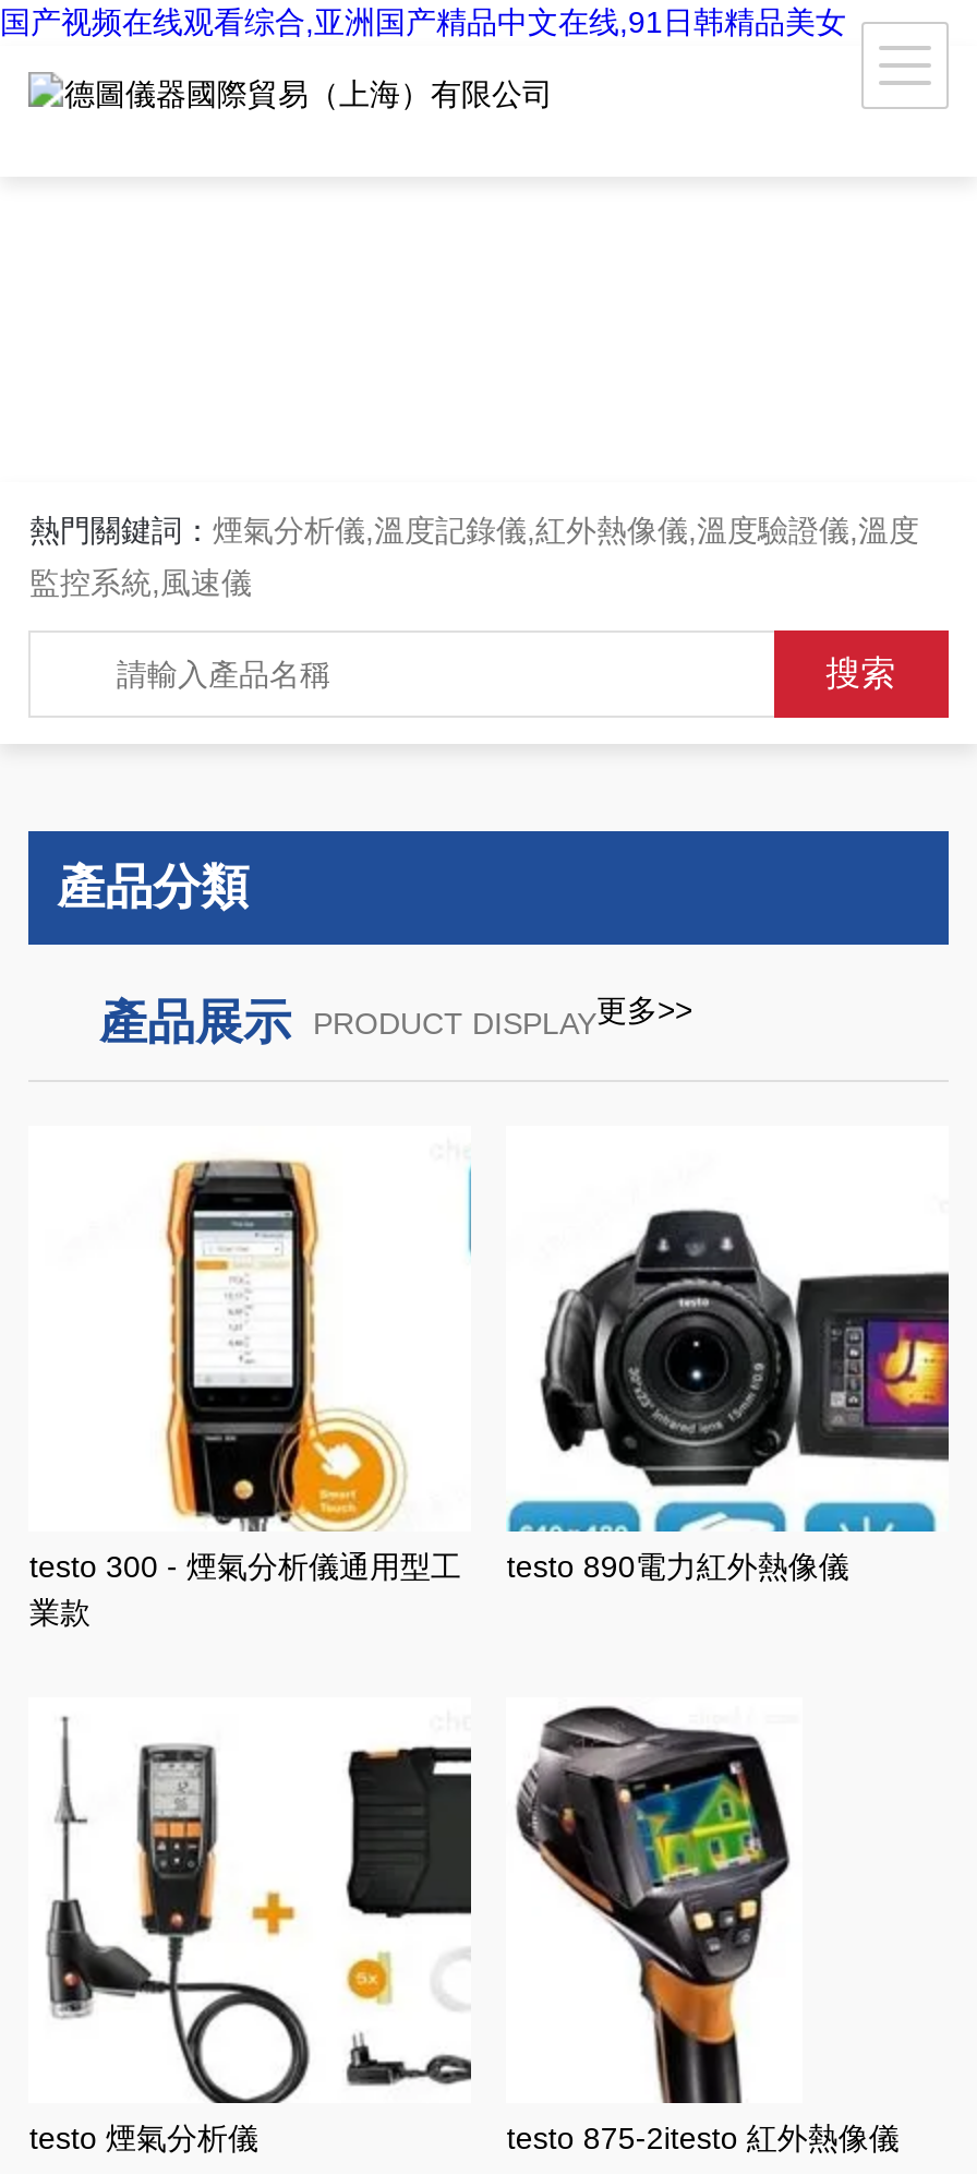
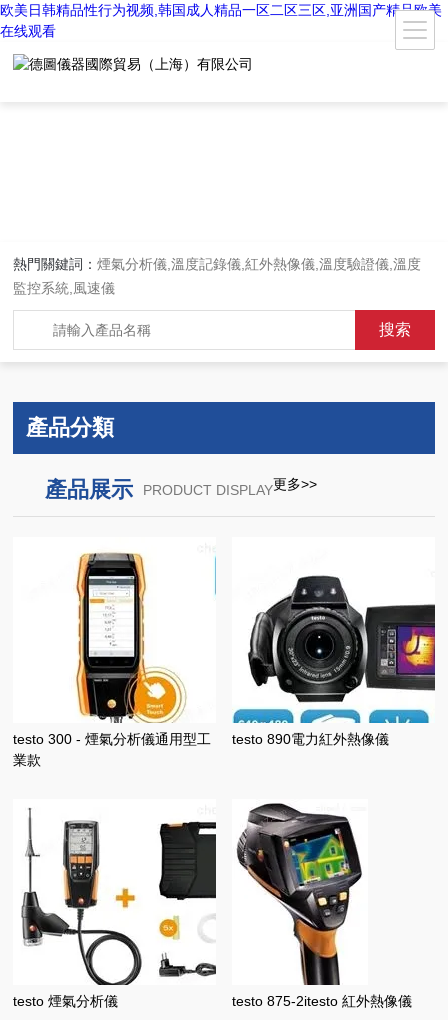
[0,4,846,39] 国产视频在线观看综合,亚洲国产精品中文在线,91日韩精品美女 -> [0,2,442,39] 欧美日韩精品性行为视频,韩国成人精品一区二区三区,亚洲国产精品欧美 | 在线观看

